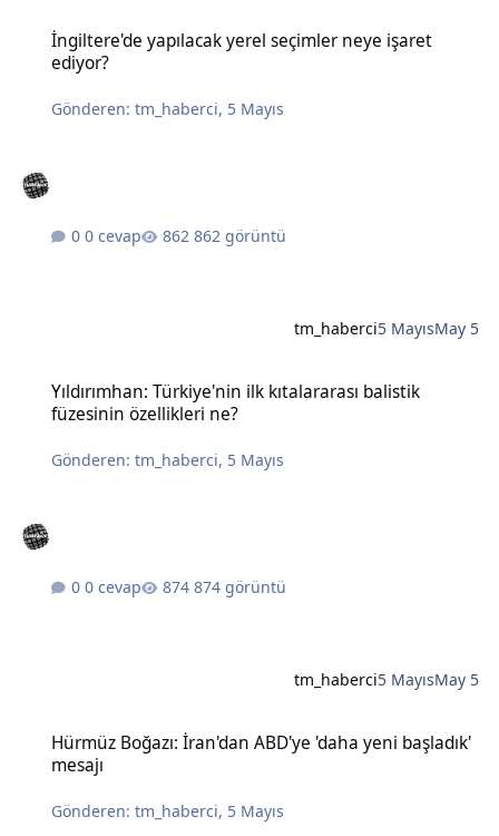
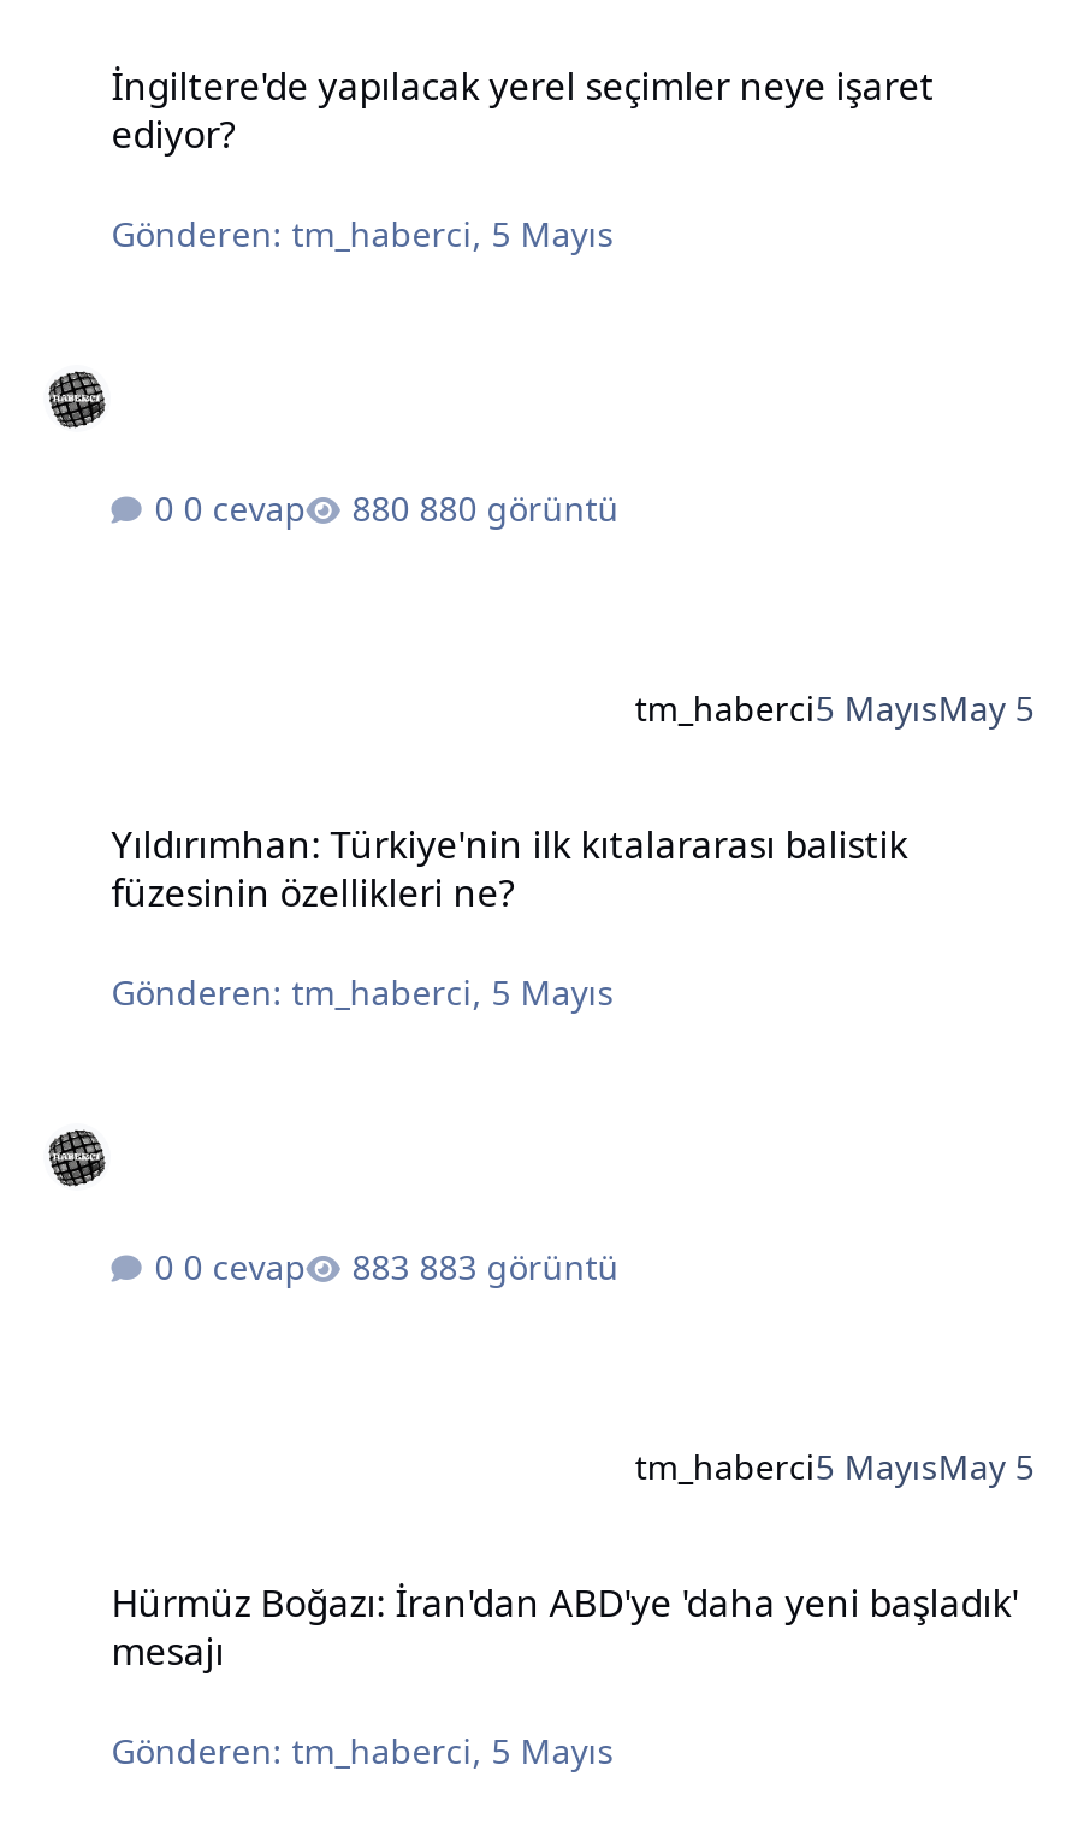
[194,226,286,247] 862 görüntü -> [419,486,619,532] 880 görüntü
[194,577,286,598] 874 görüntü -> [419,1244,619,1290] 883 görüntü

